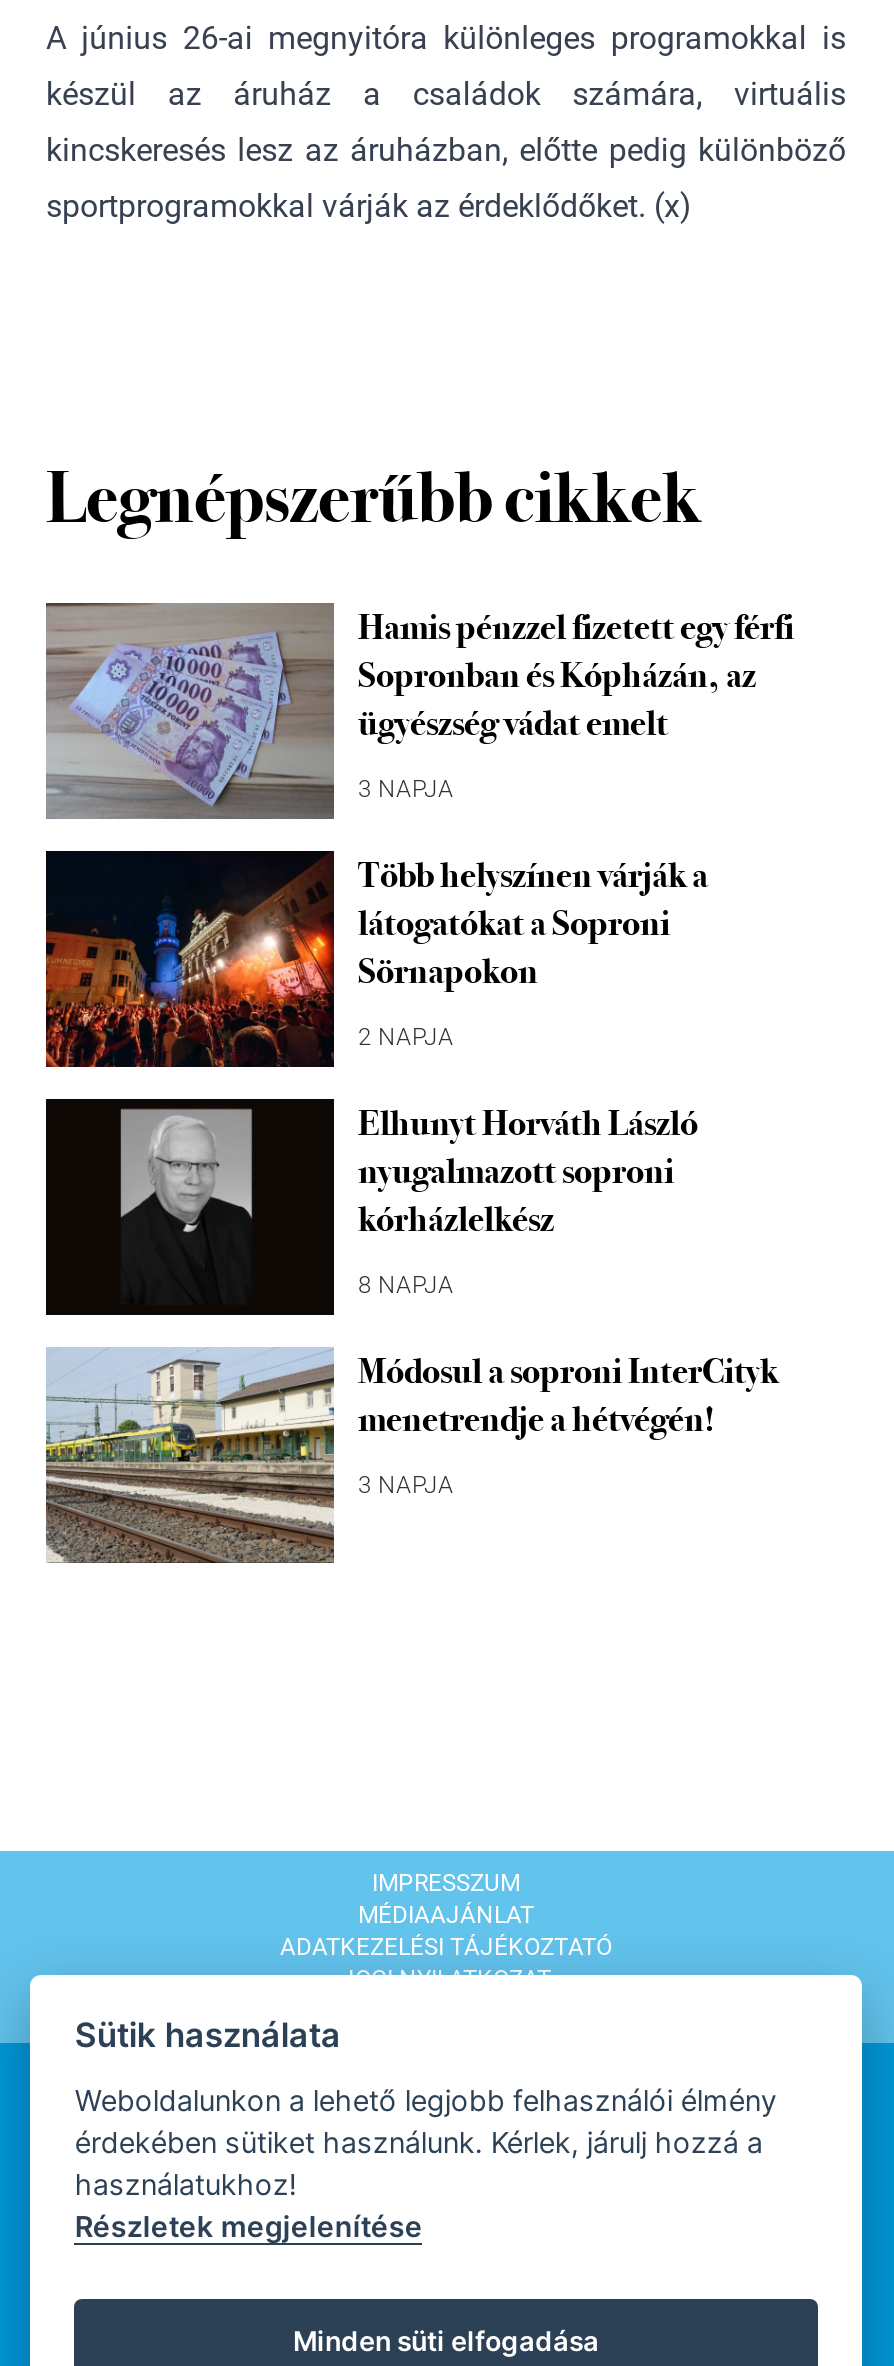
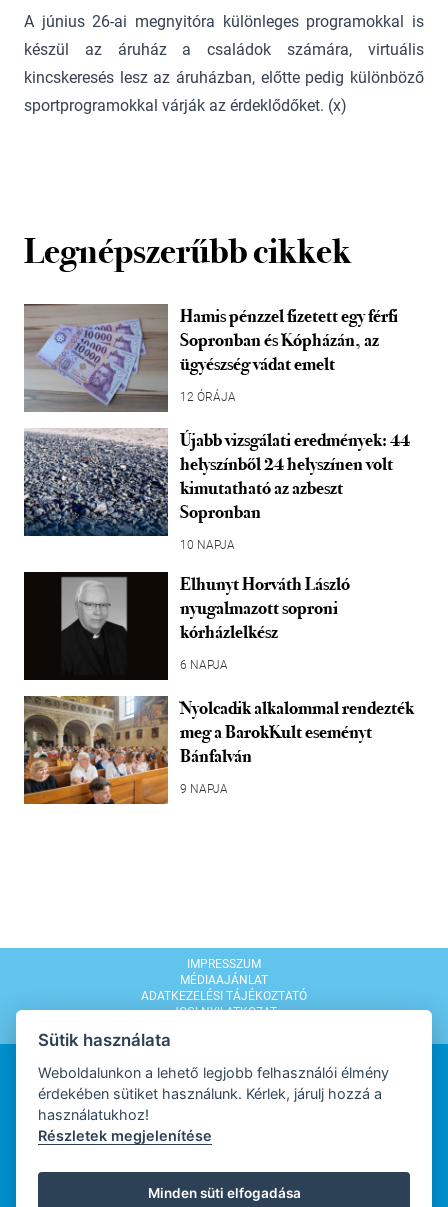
[358,775,454,803] 3 NAPJA -> [180,390,236,404] 12 ÓRÁJA
[44,849,708,1069] [image] | Több helyszínen várják a | látogatókat a Soproni | Sörnapokon -> [23,428,410,537] [image] | Újabb vizsgálati eredmények: 44 | helyszínből 24 helyszínen volt | kimutatható az azbeszt | Sopronban
[358,1023,454,1051] 2 NAPJA -> [180,538,235,552] 10 NAPJA
[358,1271,454,1299] 8 NAPJA -> [180,658,228,672] 6 NAPJA
[46,1347,778,1565] [image] | Módosul a soproni InterCityk | menetrendje a hétvégén! -> [23,695,414,805] [image] | Nyolcadik alkalommal rendezték | meg a BarokKult eseményt | Bánfalván
[358,1471,454,1499] 3 NAPJA -> [180,782,228,796] 9 NAPJA

